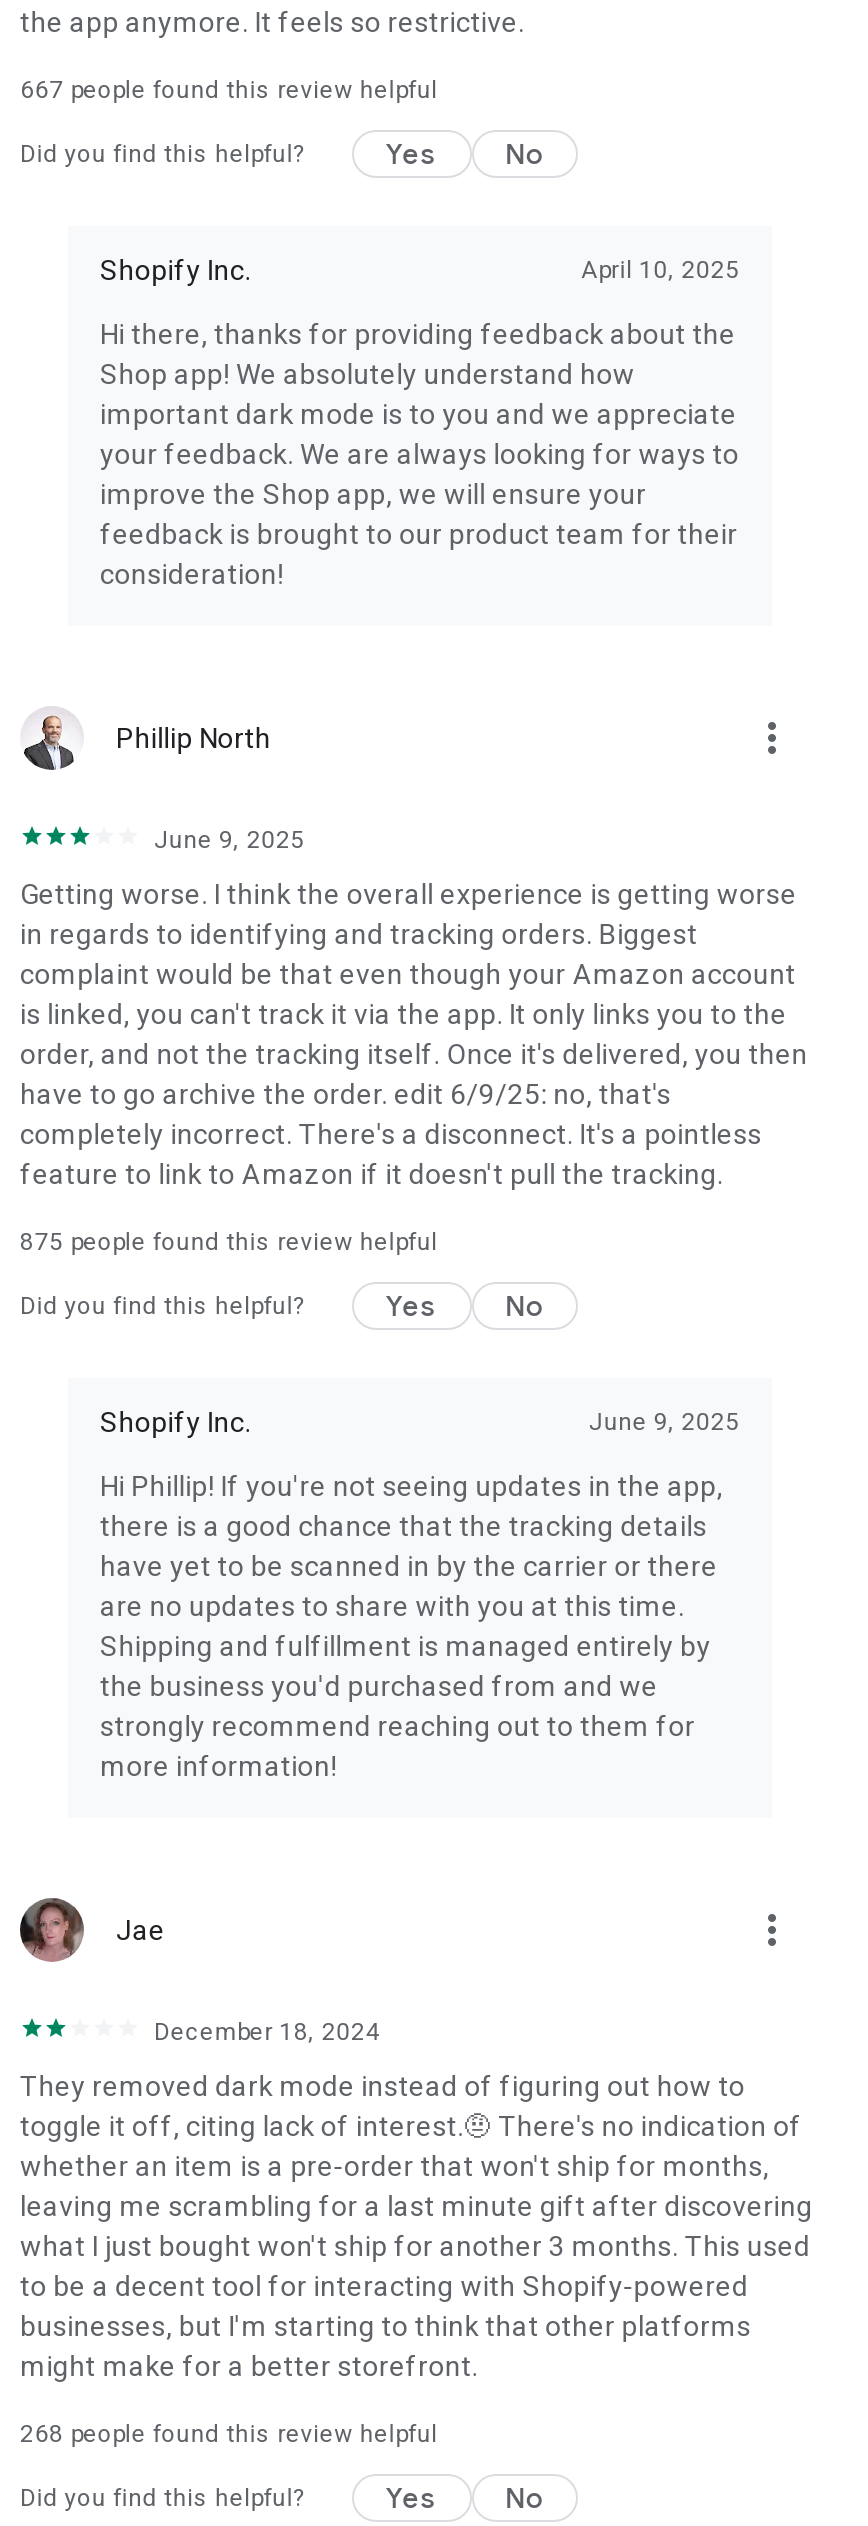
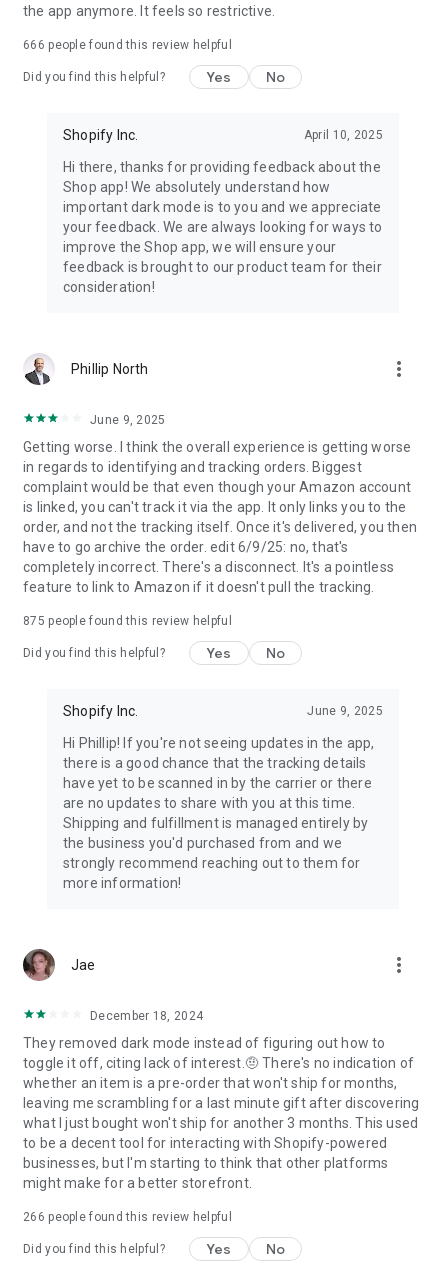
[20,76,438,104] 667 people found this review helpful -> [23,38,232,52] 666 people found this review helpful
[20,2420,438,2448] 268 people found this review helpful -> [23,1210,232,1224] 266 people found this review helpful

